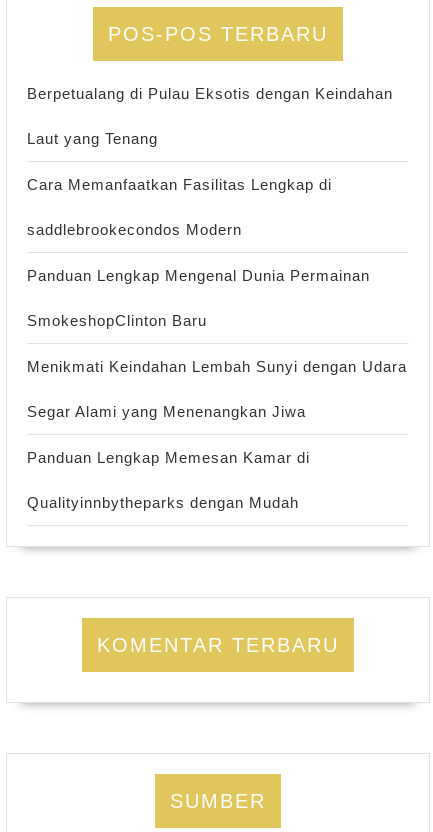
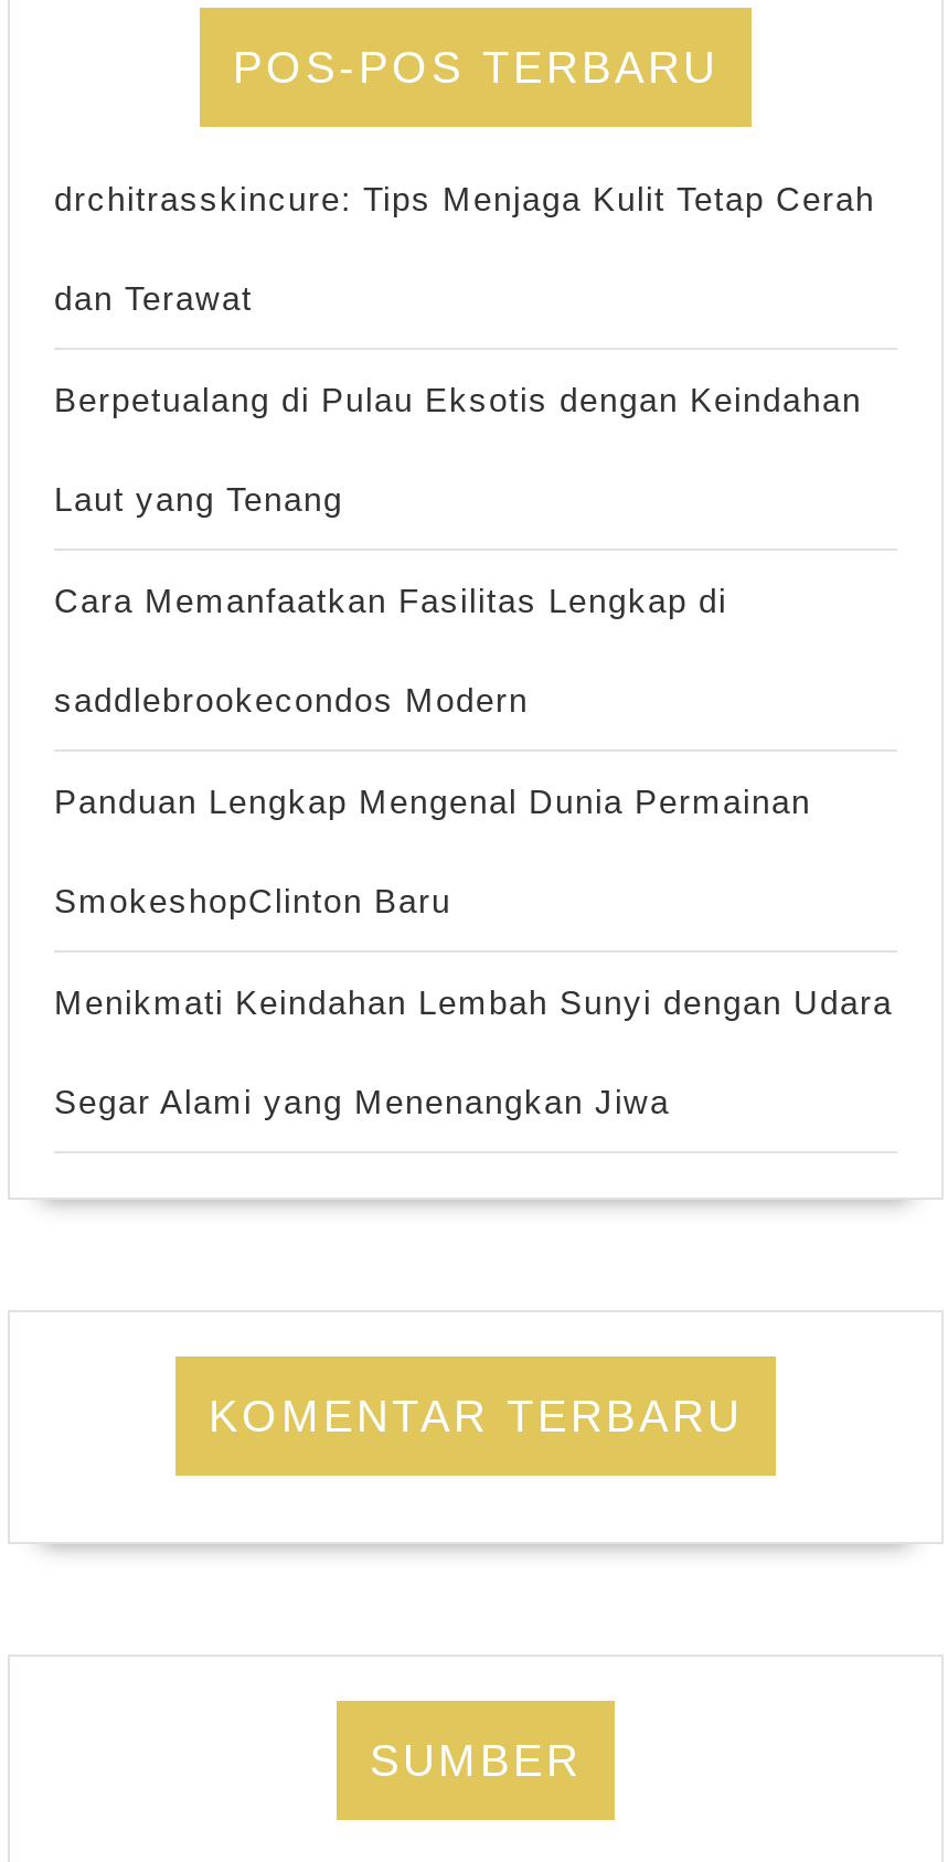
none -> [54,179,875,316] drchitrasskincure: Tips Menjaga Kulit Tetap Cerah | dan Terawat
moved [27,85,407,420] -> [54,380,893,1119]: Berpetualang di Pulau Eksotis dengan Keindahan | Laut yang Tenang | Cara Memanfaatkan Fasilitas Lengkap di | saddlebrookecondos Modern | Panduan Lengkap Mengenal Dunia Permainan | SmokeshopClinton Baru | Menikmati Keindahan Lembah Sunyi dengan Udara | Segar Alami yang Menenangkan Jiwa
[27,449,310,511] Panduan Lengkap Memesan Kamar di | Qualityinnbytheparks dengan Mudah -> none

